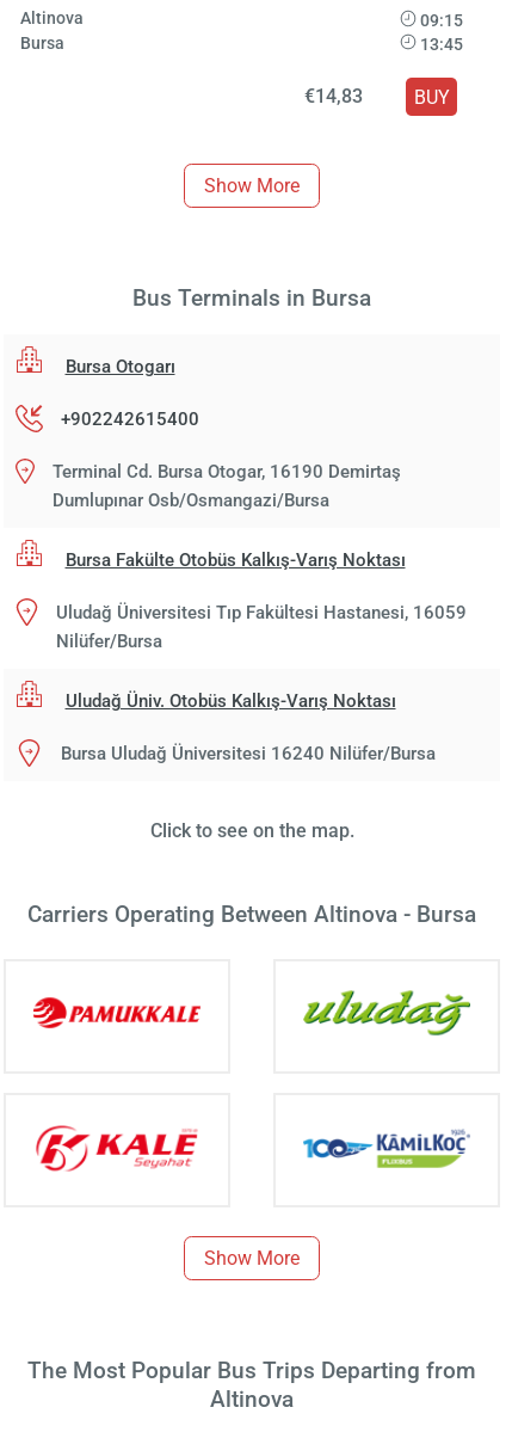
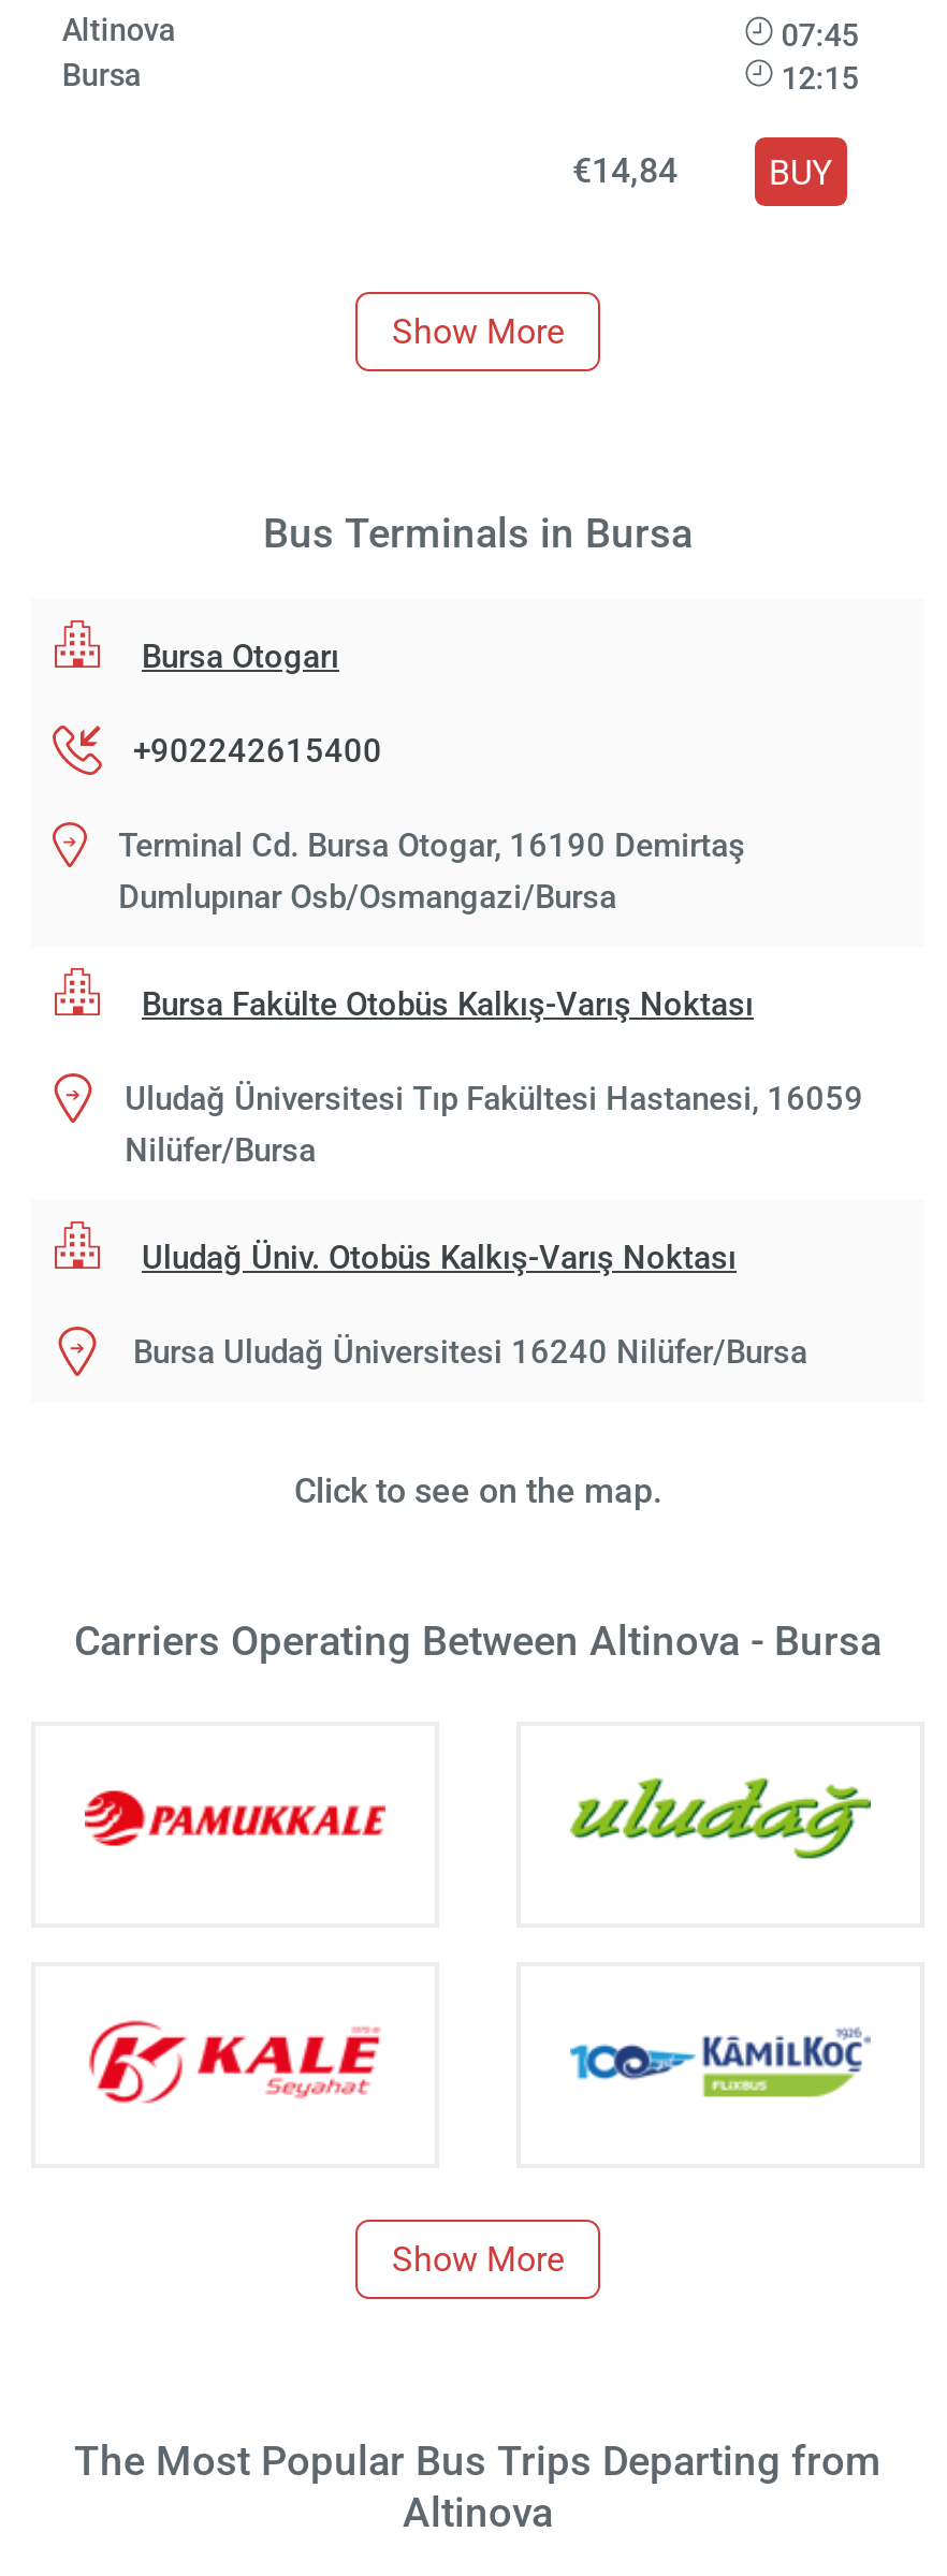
[417,12,463,32] 09:15 -> [775,19,858,55] 07:45
[417,35,463,55] 13:45 -> [775,61,858,97] 12:15
[304,85,363,108] €14,83 -> [572,151,678,191] €14,84

